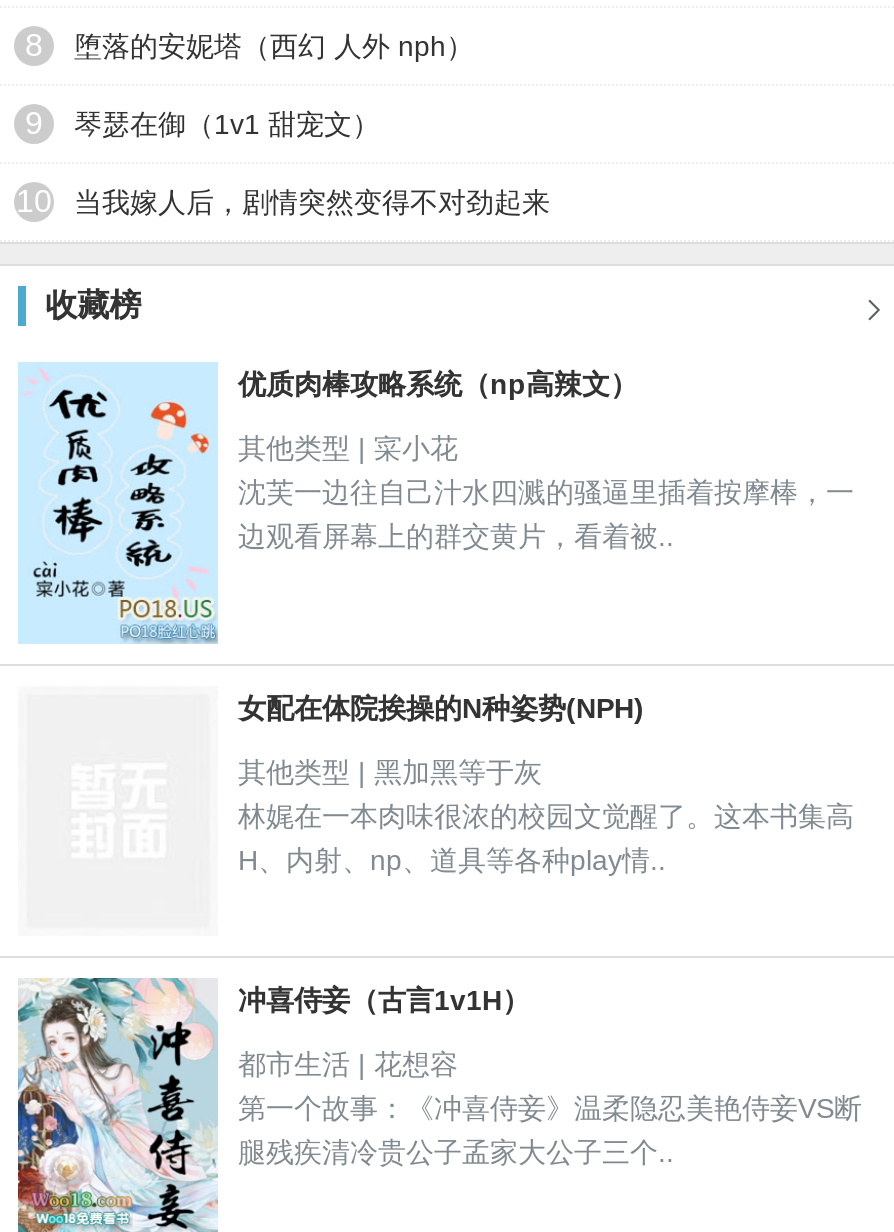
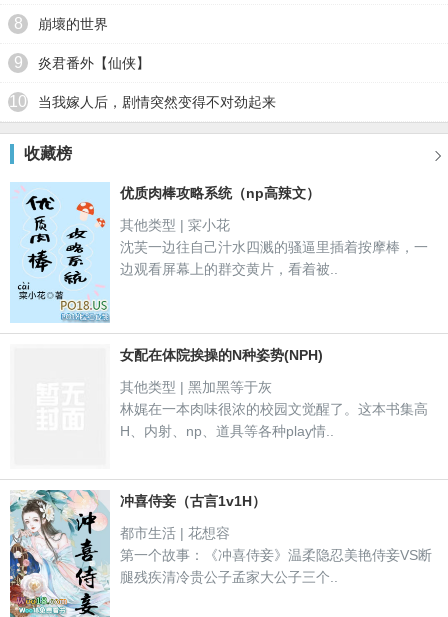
[74,31,474,63] 堕落的安妮塔（西幻 人外 nph） -> [38,16,108,32] 崩壞的世界
[74,109,380,141] 琴瑟在御（1v1 甜宠文） -> [38,55,150,71] 炎君番外【仙侠】

